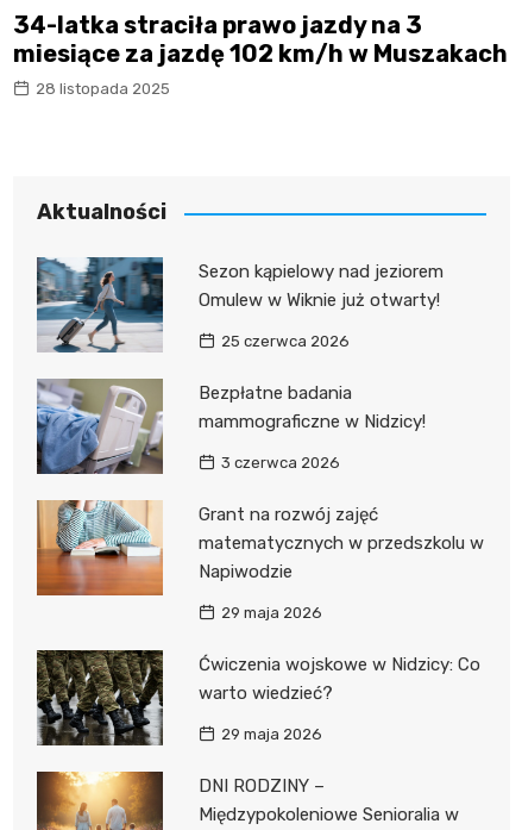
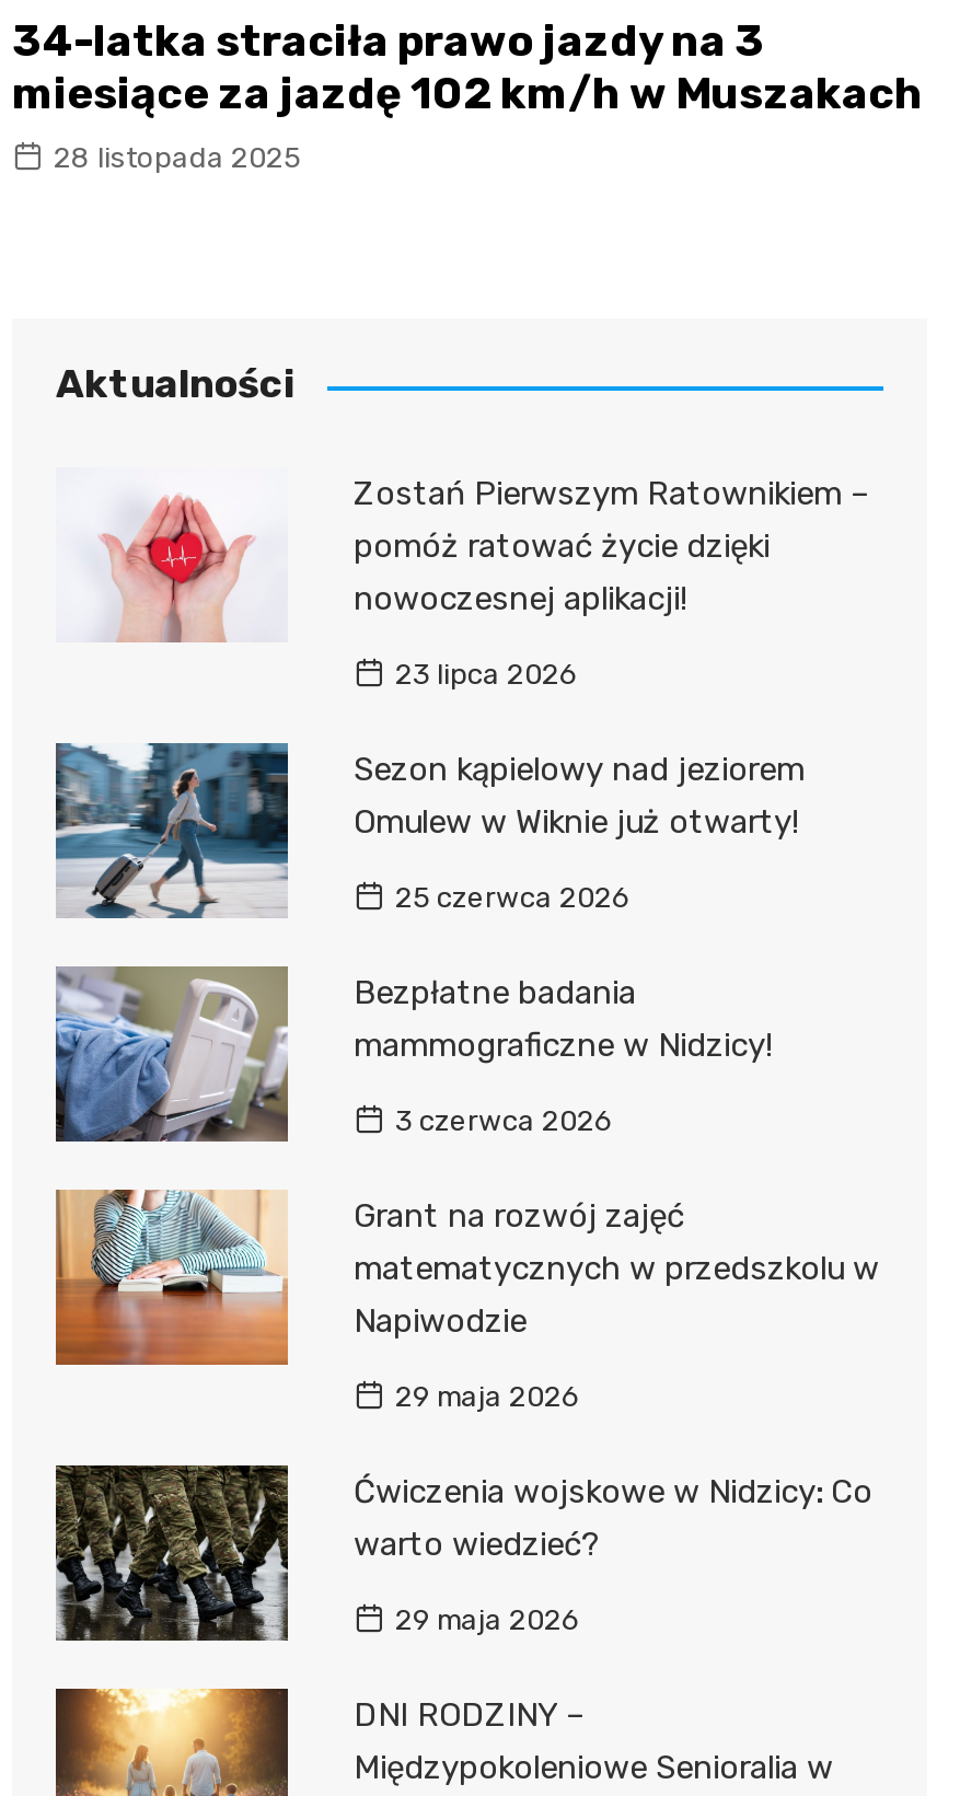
none -> [89,494,257,642] [image]
none -> [354,475,870,691] Zostań Pierwszym Ratownikiem – | pomóż ratować życie dzięki | nowoczesnej aplikacji! | 23 lipca 2026

